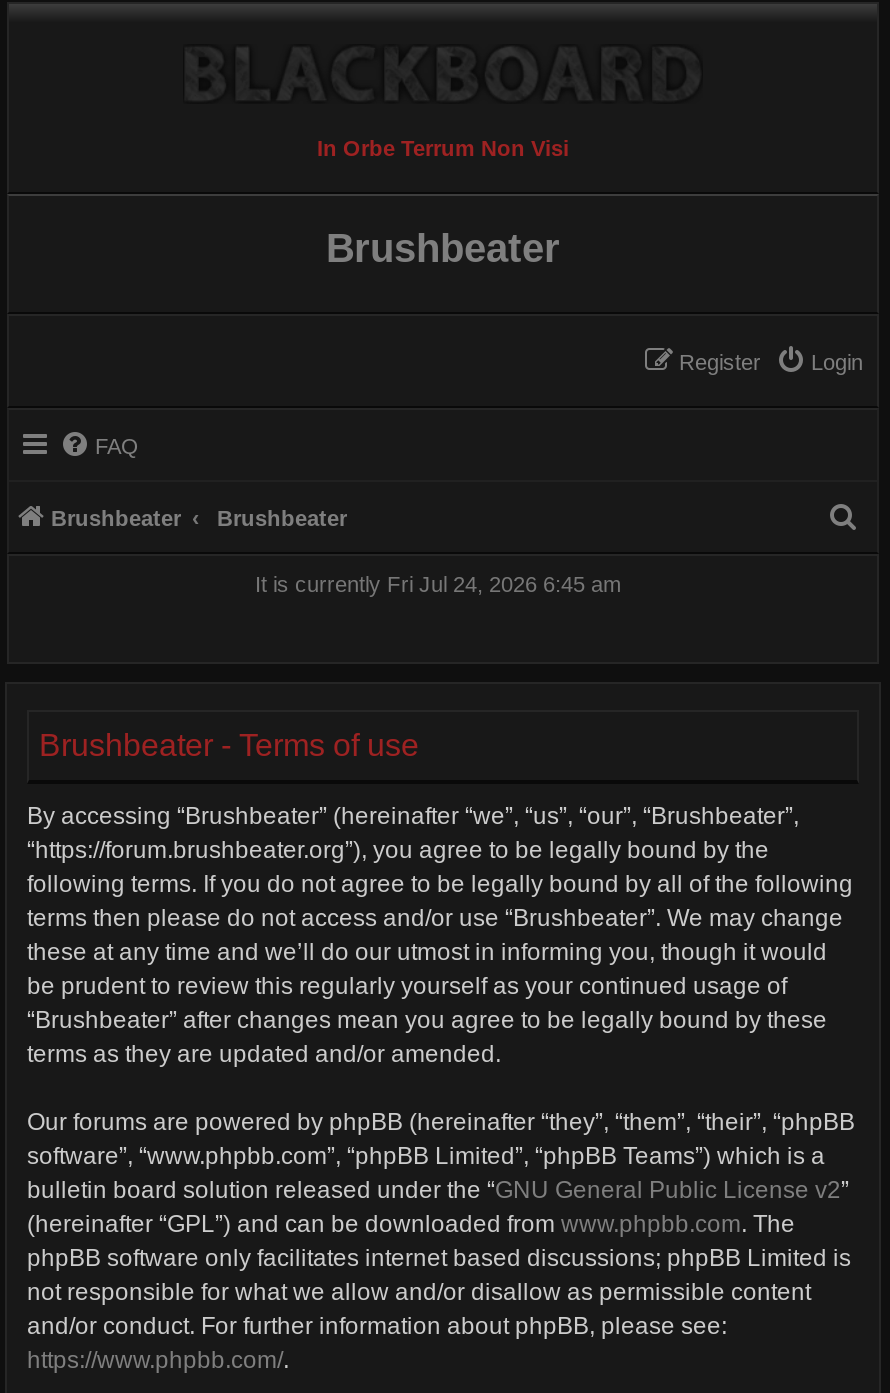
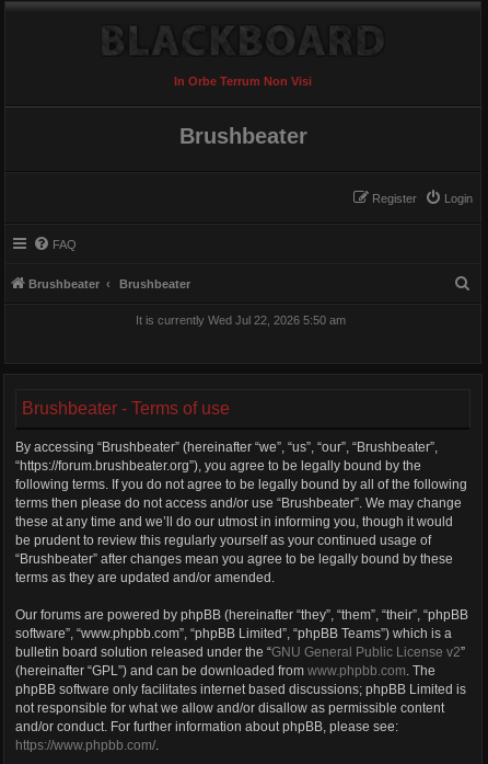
[255,572,621,596] It is currently Fri Jul 24, 2026 6:45 am -> [135,314,345,327] It is currently Wed Jul 22, 2026 5:50 am

